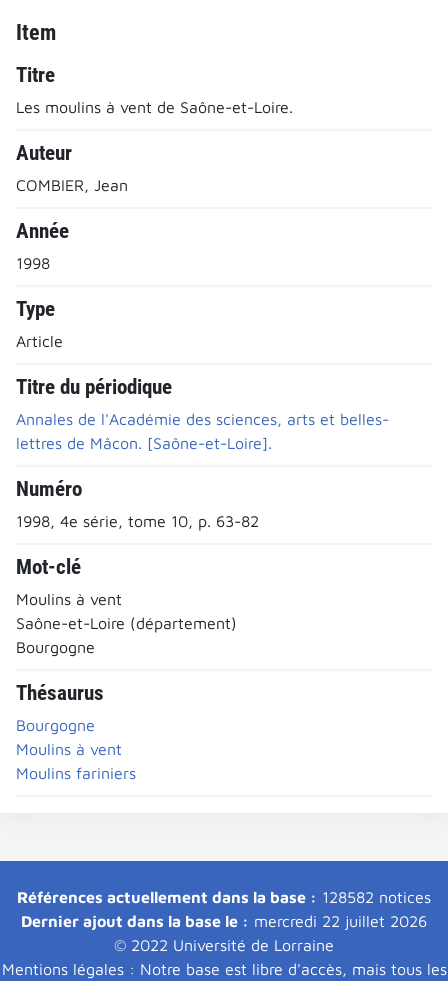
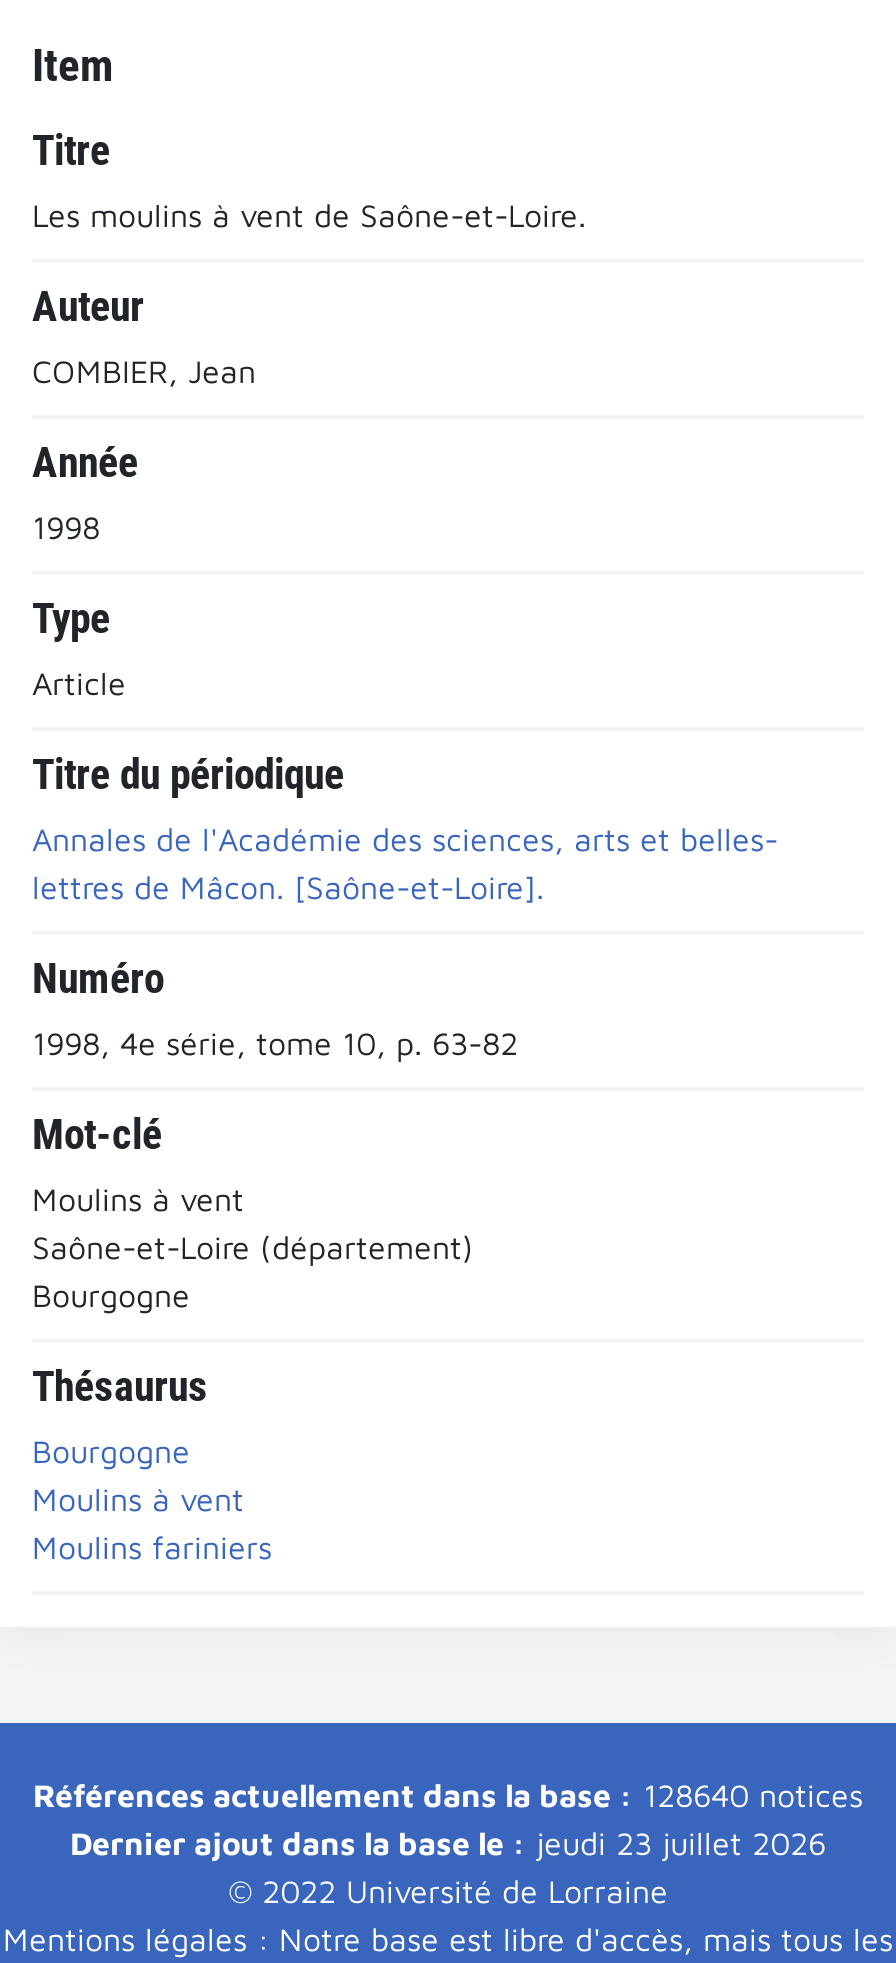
[17,887,431,905] Références actuellement dans la base : 128582 notices -> [33,1776,863,1812] Références actuellement dans la base : 128640 notices
[21,911,427,929] Dernier ajout dans la base le : mercredi 22 juillet 2026 -> [70,1824,826,1860] Dernier ajout dans la base le : jeudi 23 juillet 2026

